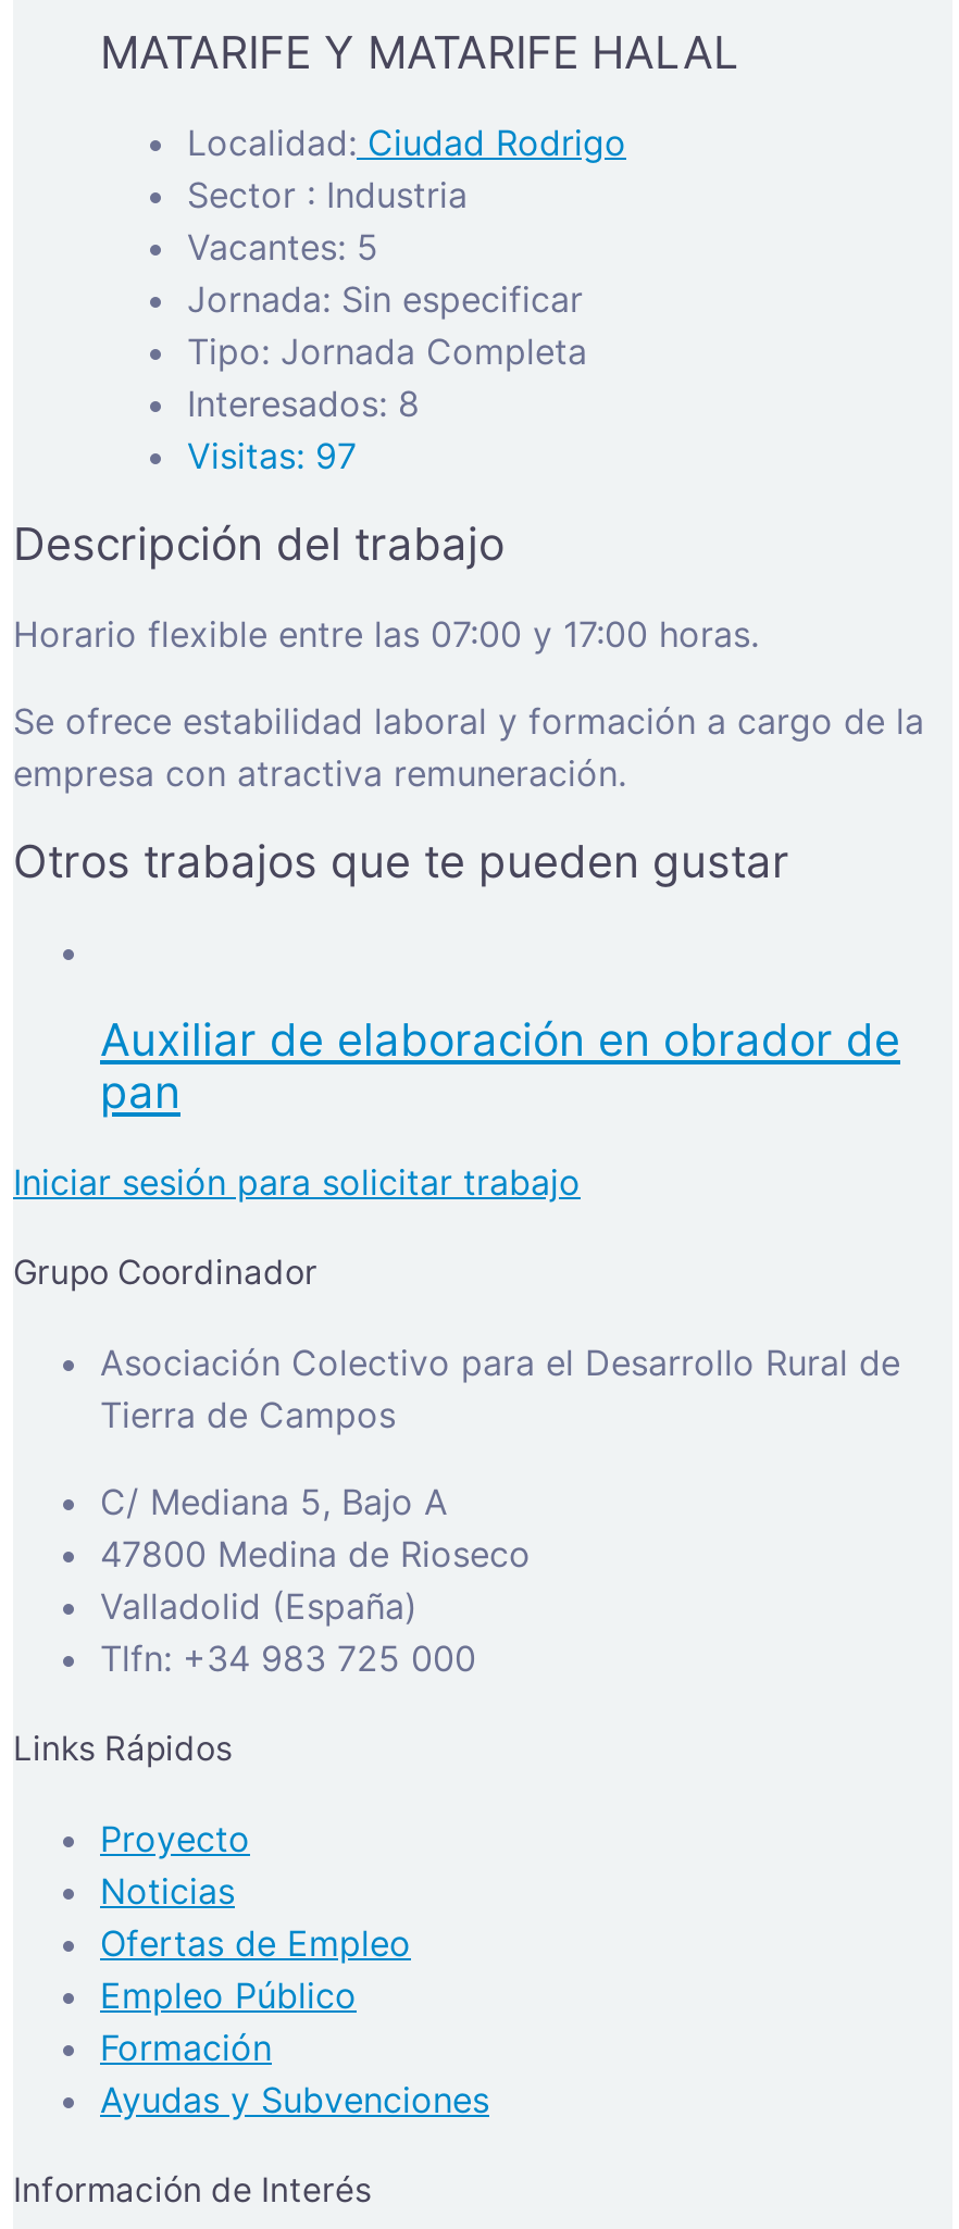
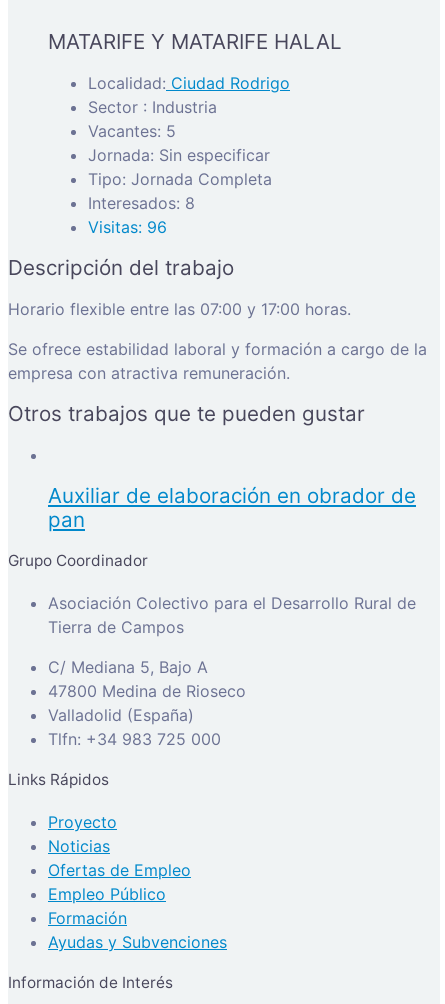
[187,434,357,478] Visitas: 97 -> [88,217,167,237] Visitas: 96
[13,1161,581,1205] Iniciar sesión para solicitar trabajo -> none

